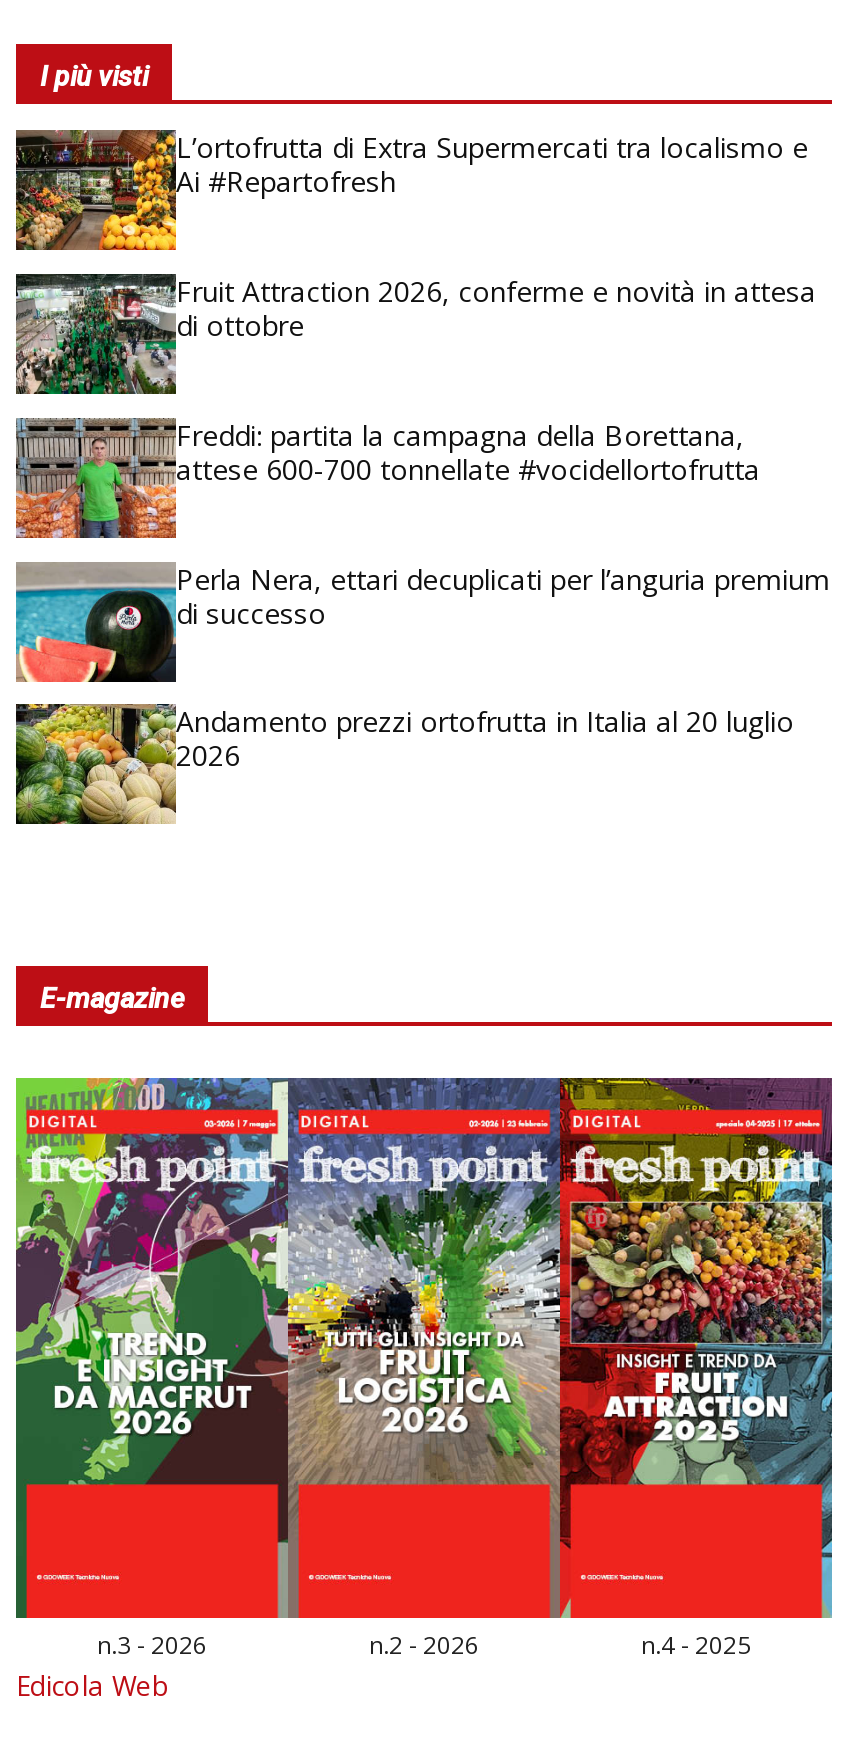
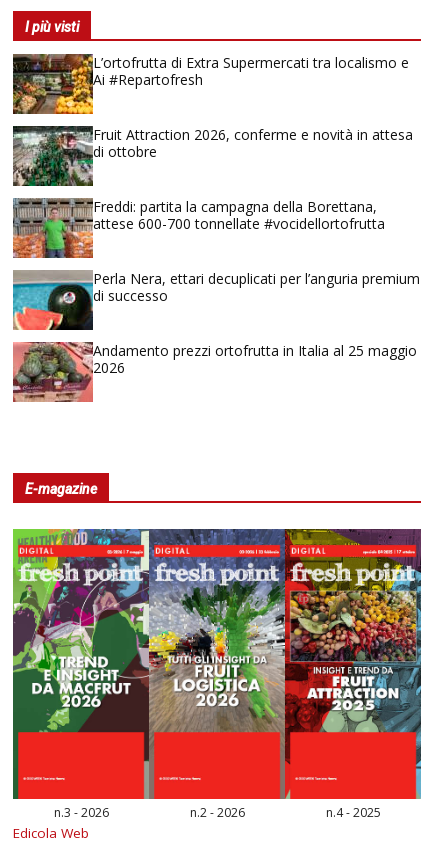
[14,701,794,827] [image] | Andamento prezzi ortofrutta in Italia al 20 luglio -> [12,341,417,403] [image] | Andamento prezzi ortofrutta in Italia al 25 maggio

